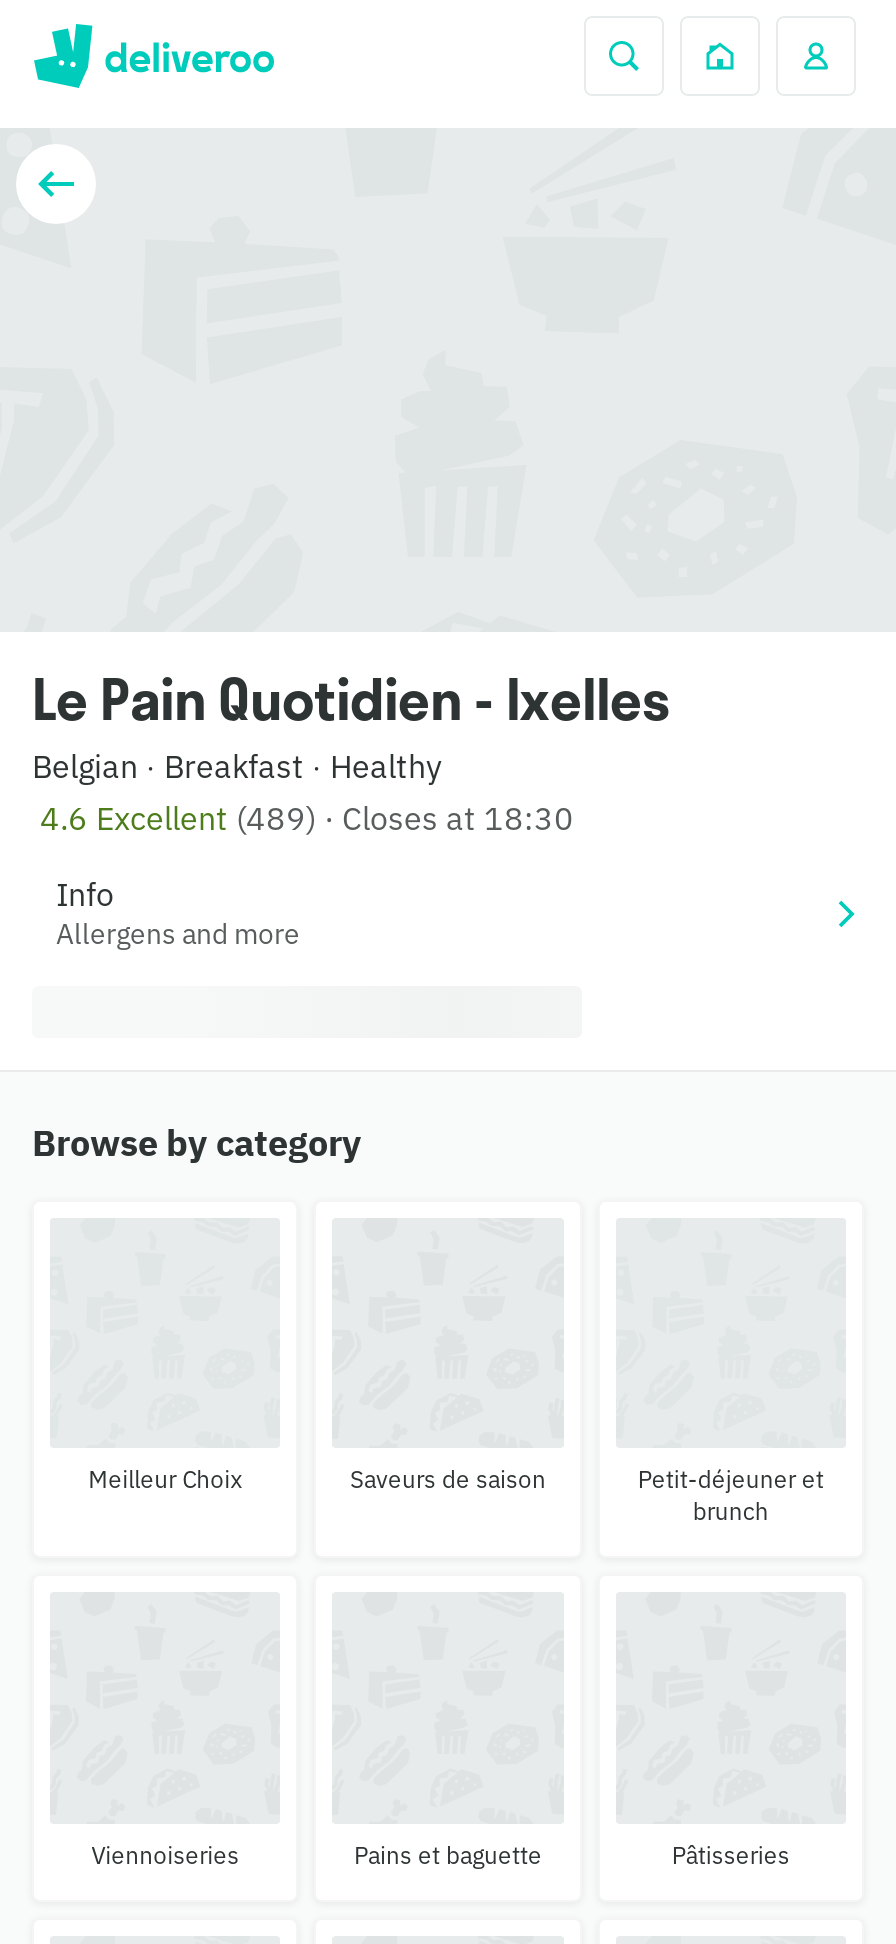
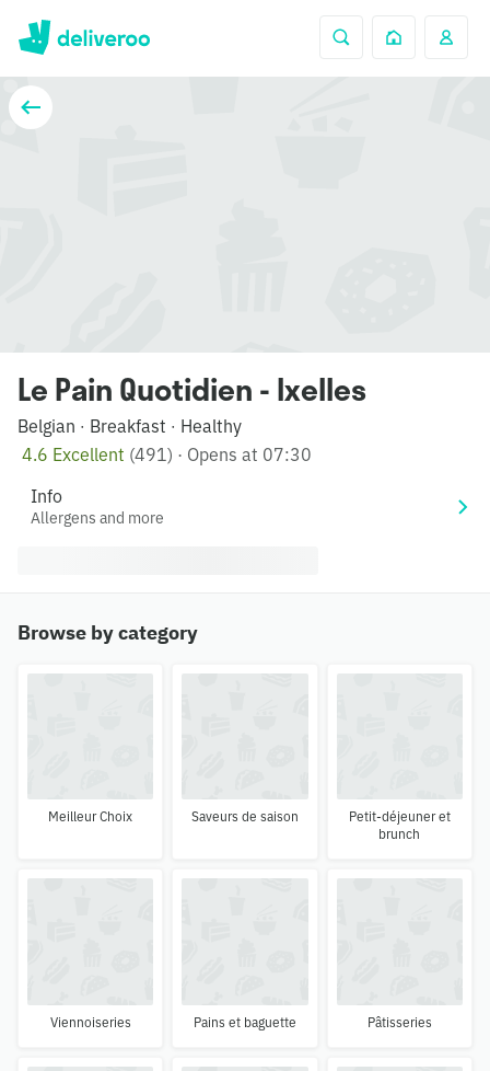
[40,798,574,838] 4.6 Excellent (489) · Closes at 18:30 -> [22,444,312,465] 4.6 Excellent (491) · Opens at 07:30

